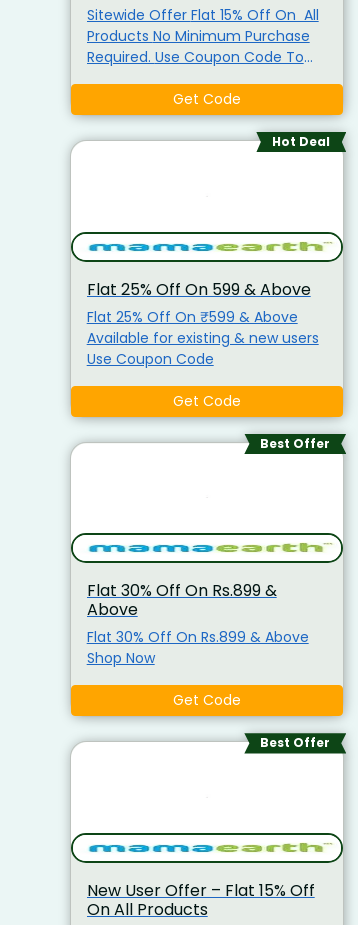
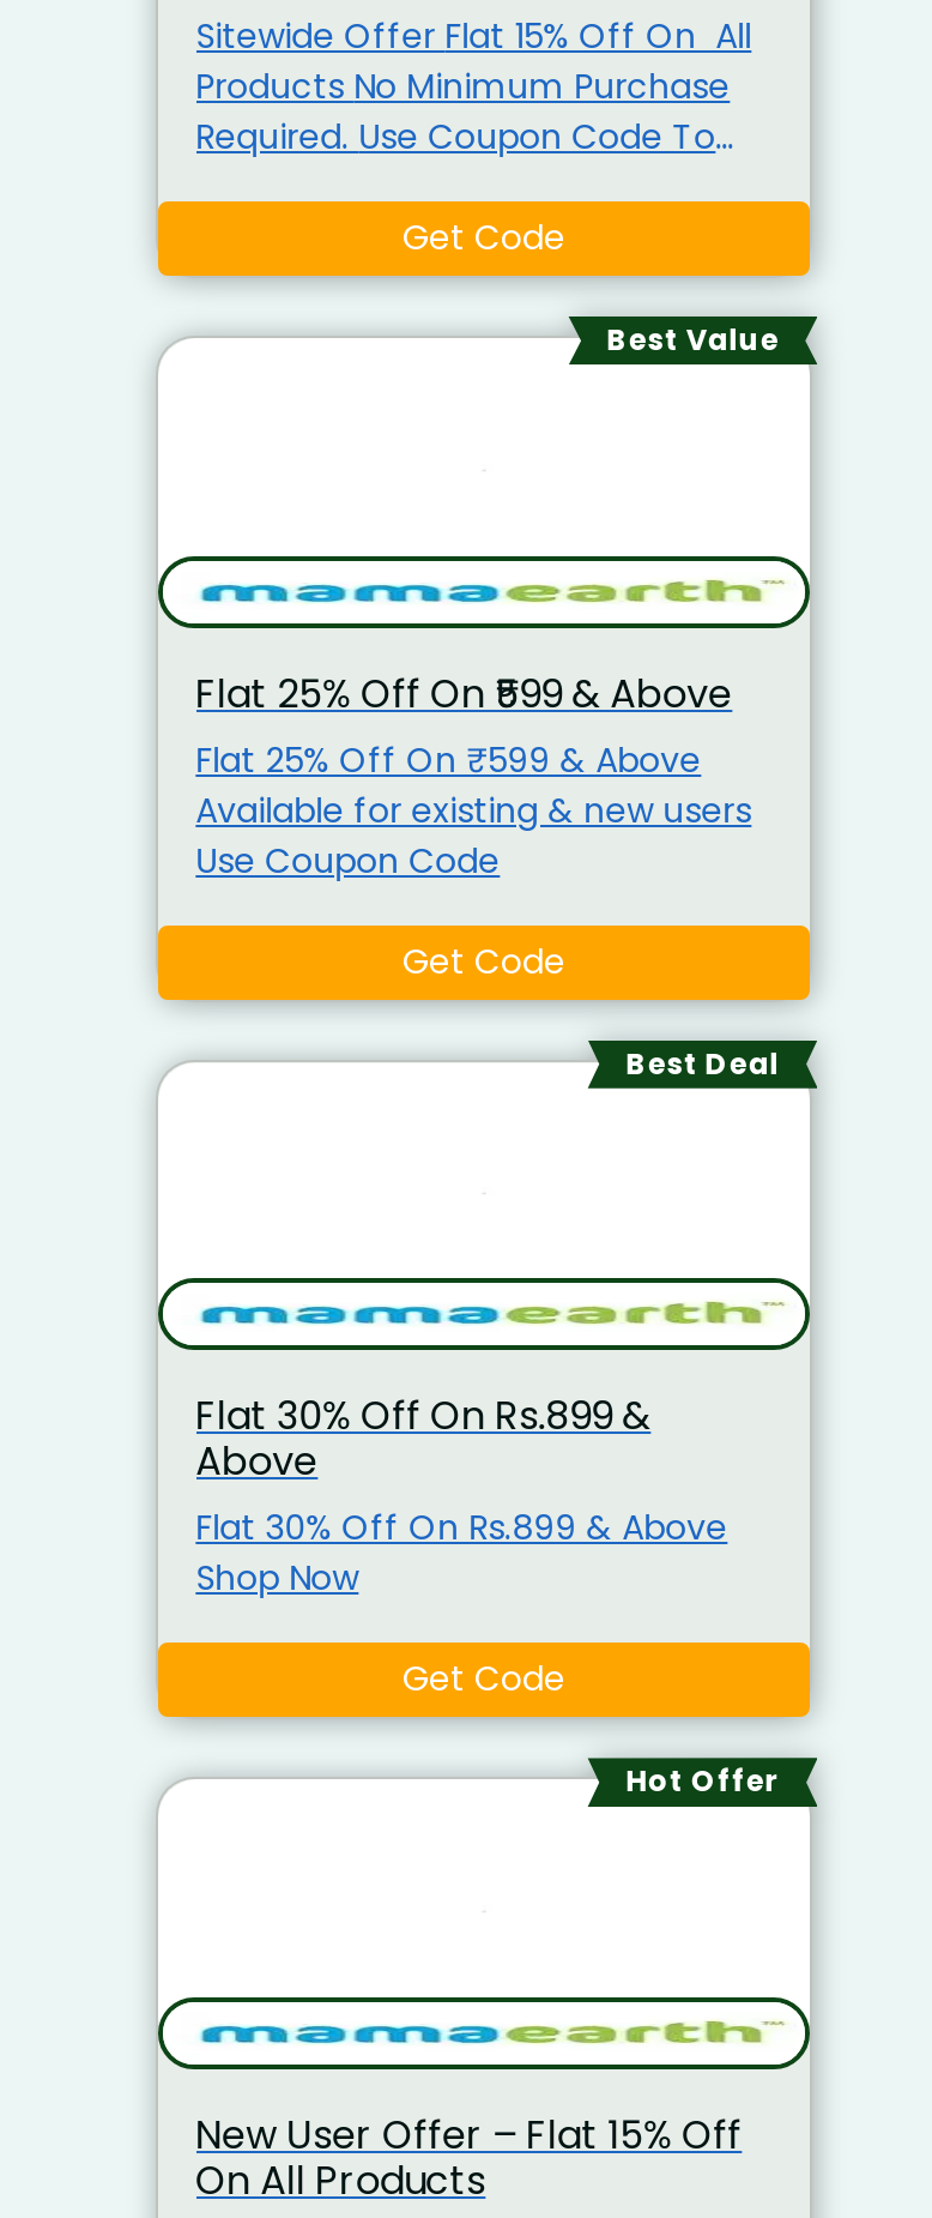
[272,133,330,150] Hot Deal -> [607,319,779,360] Best Value
[260,435,330,452] Best Offer -> [626,1042,779,1083] Best Deal
[260,734,330,751] Best Offer -> [626,1761,779,1801] Hot Offer

